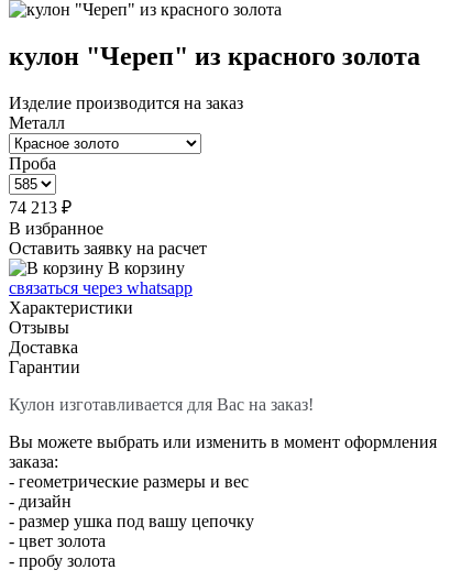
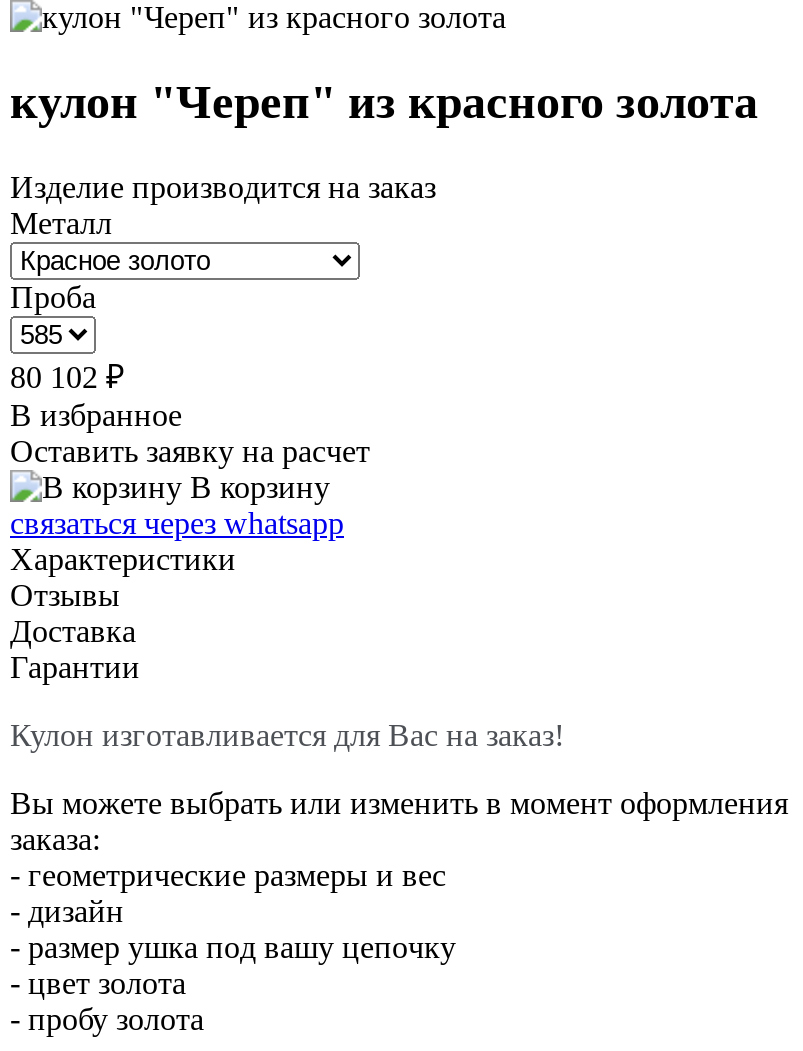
[9,198,72,217] 74 213 ₽ -> [10,360,124,394] 80 102 ₽

